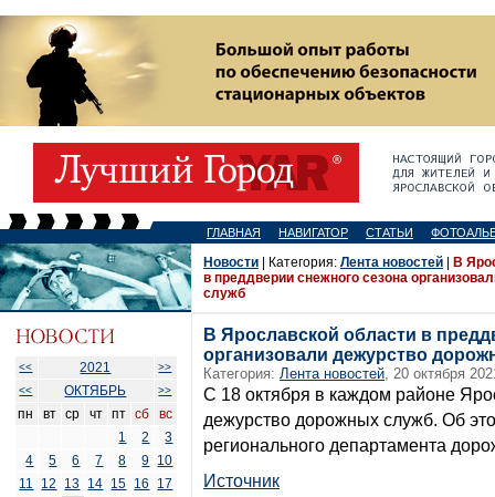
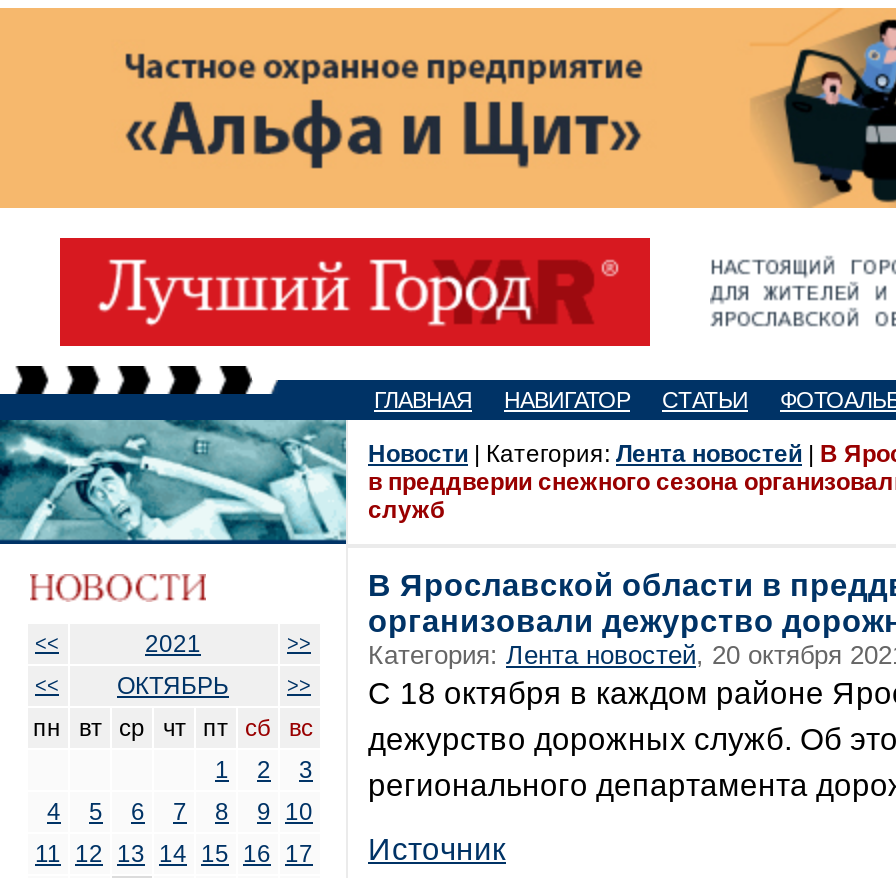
[3,15,492,127] [image] -> [6,8,890,210] [image]

